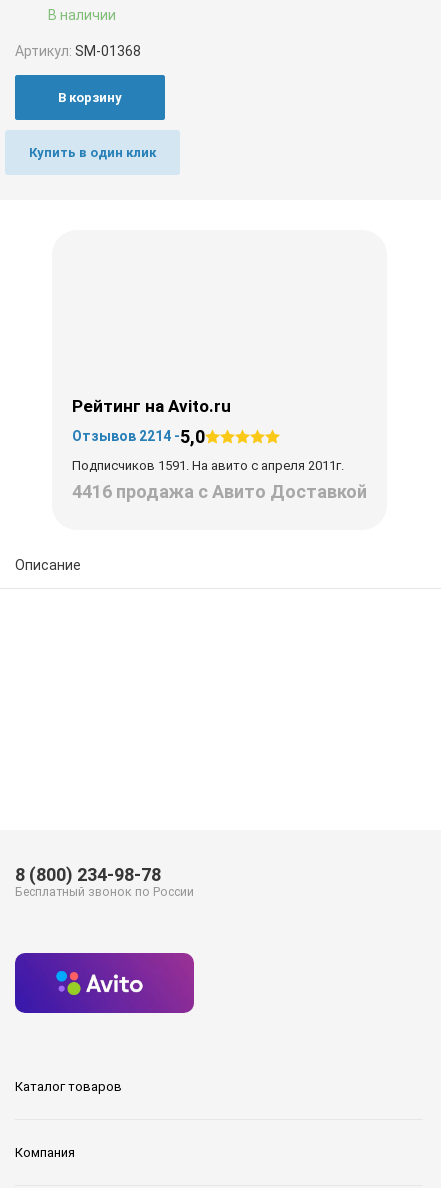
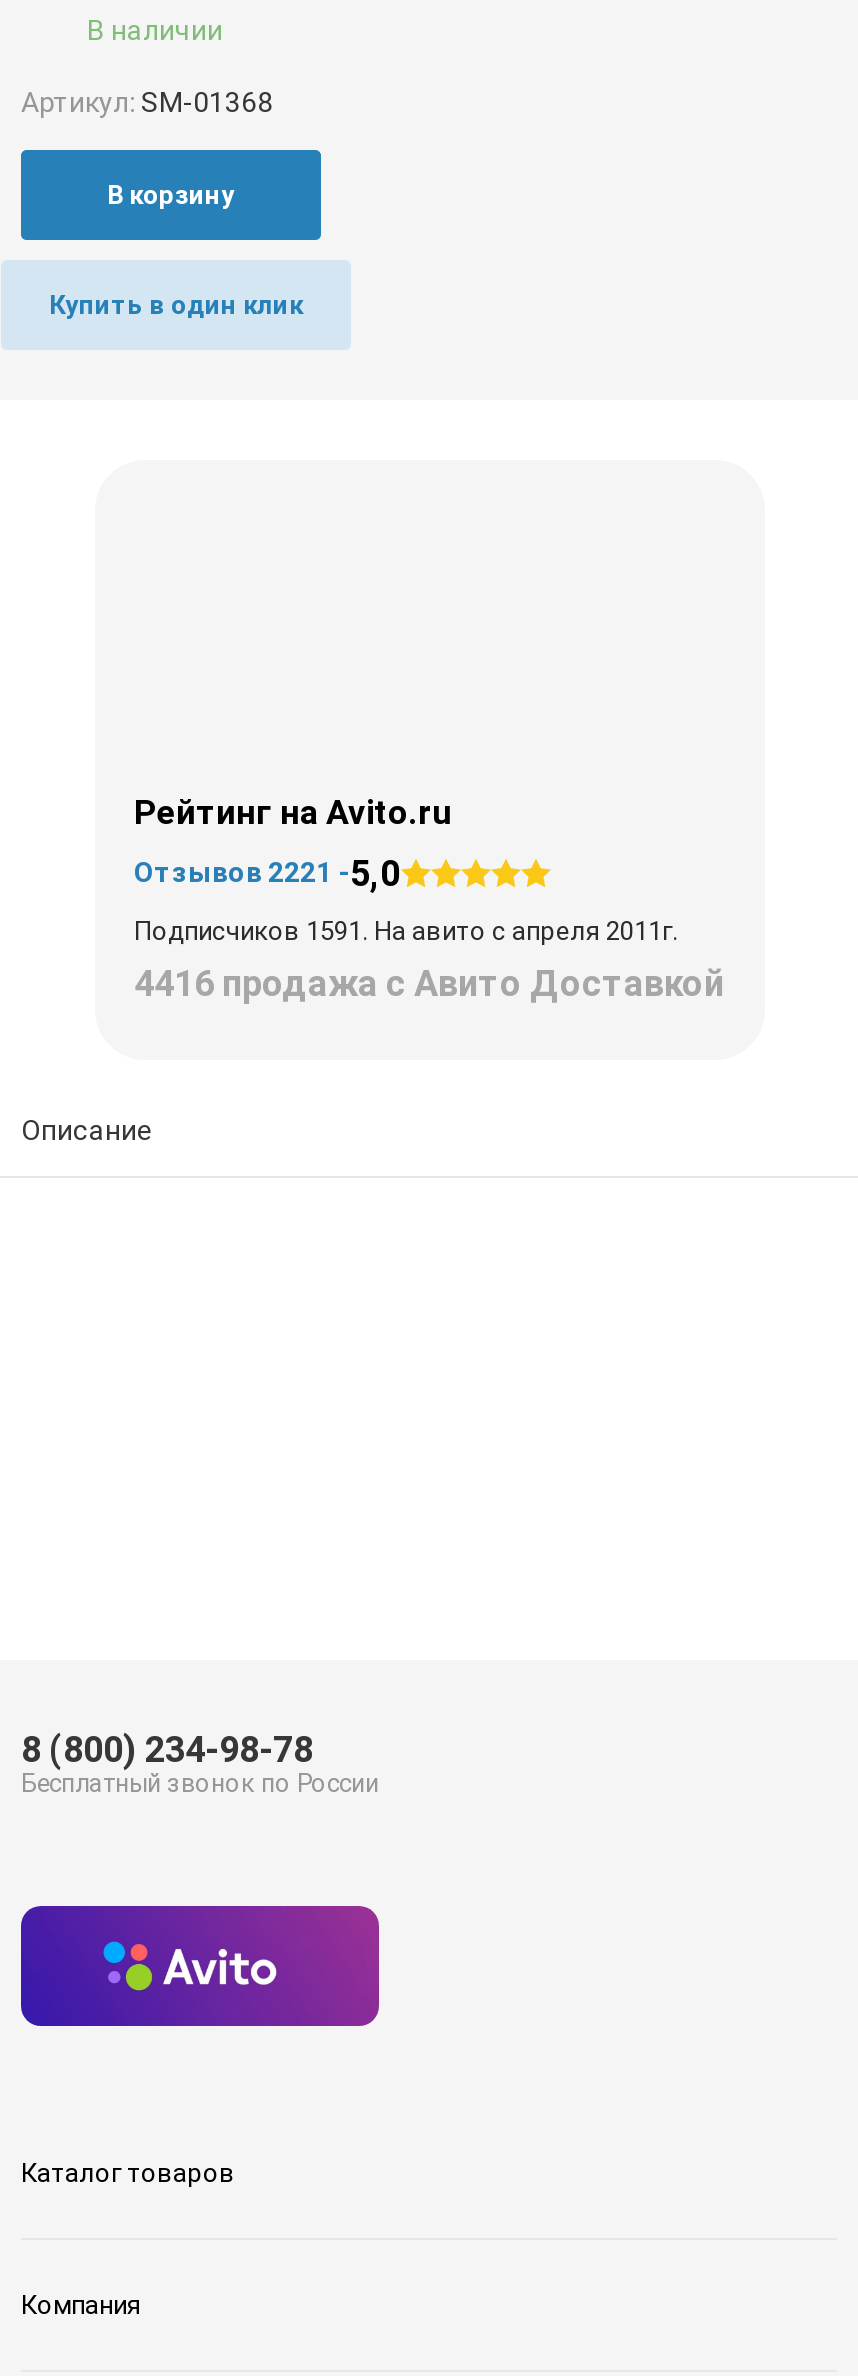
[71,426,204,447] Отзывов 2214 -5,0 -> [134,852,400,894] Отзывов 2221 -5,0

